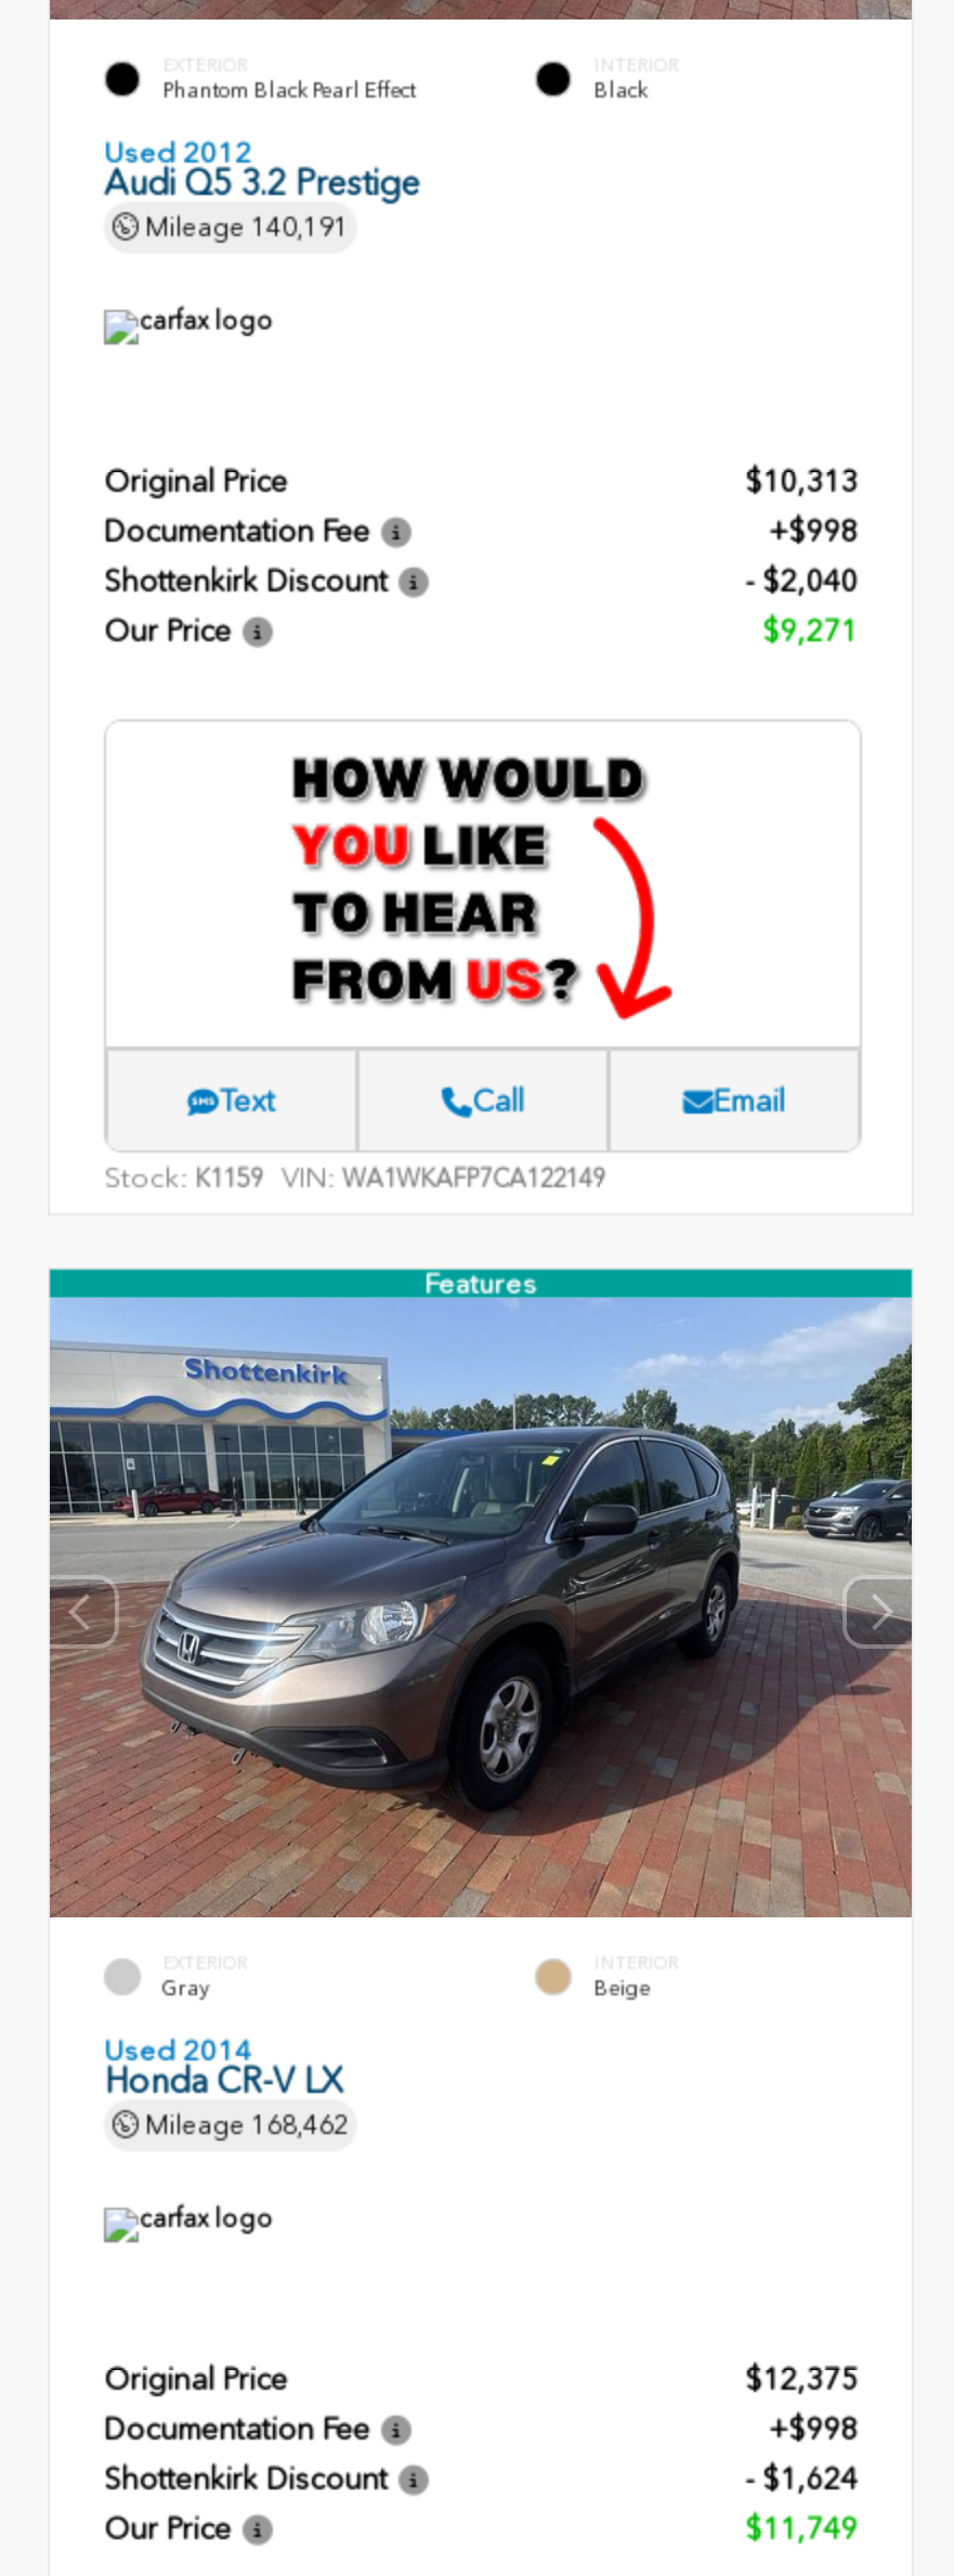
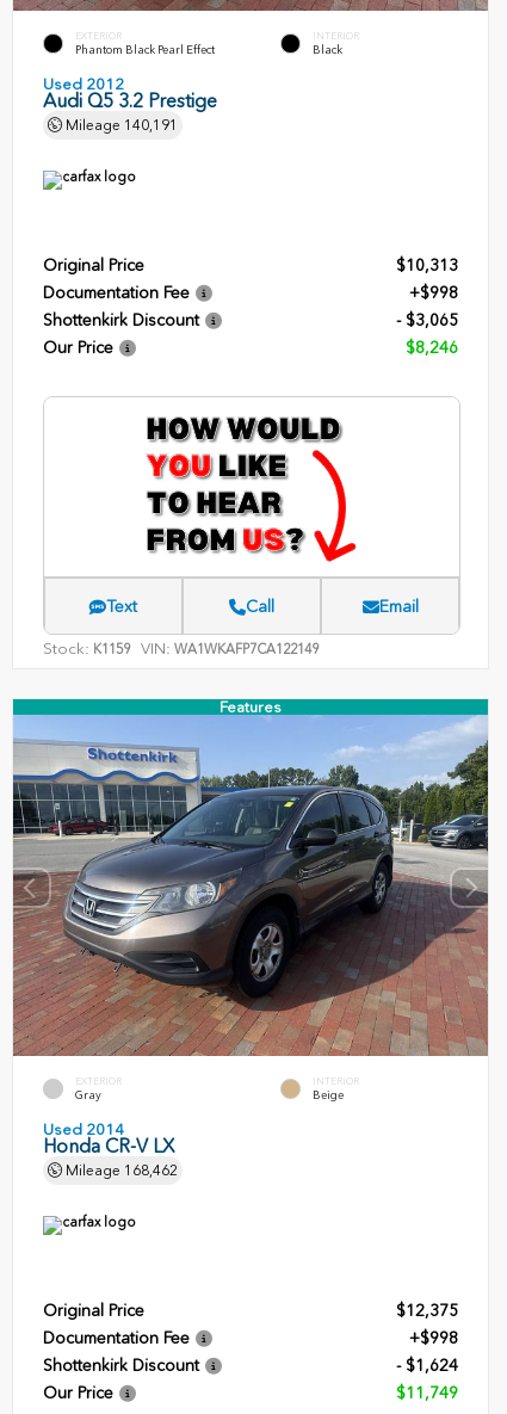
[745,561,858,598] - $2,040 -> [396,309,458,329] - $3,065
[762,611,858,648] $9,271 -> [406,336,458,357] $8,246

